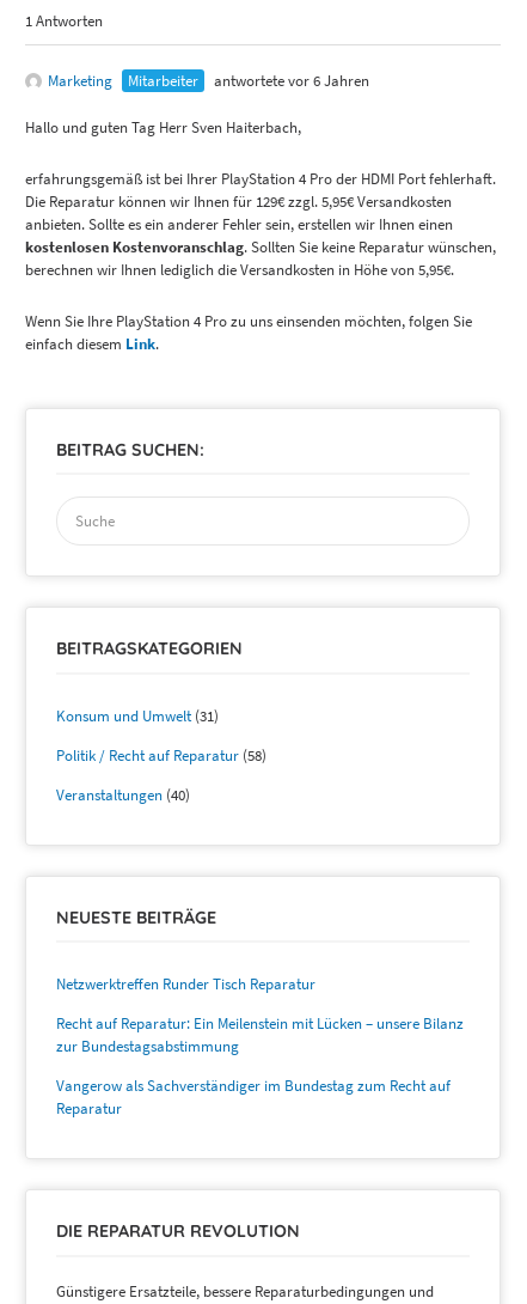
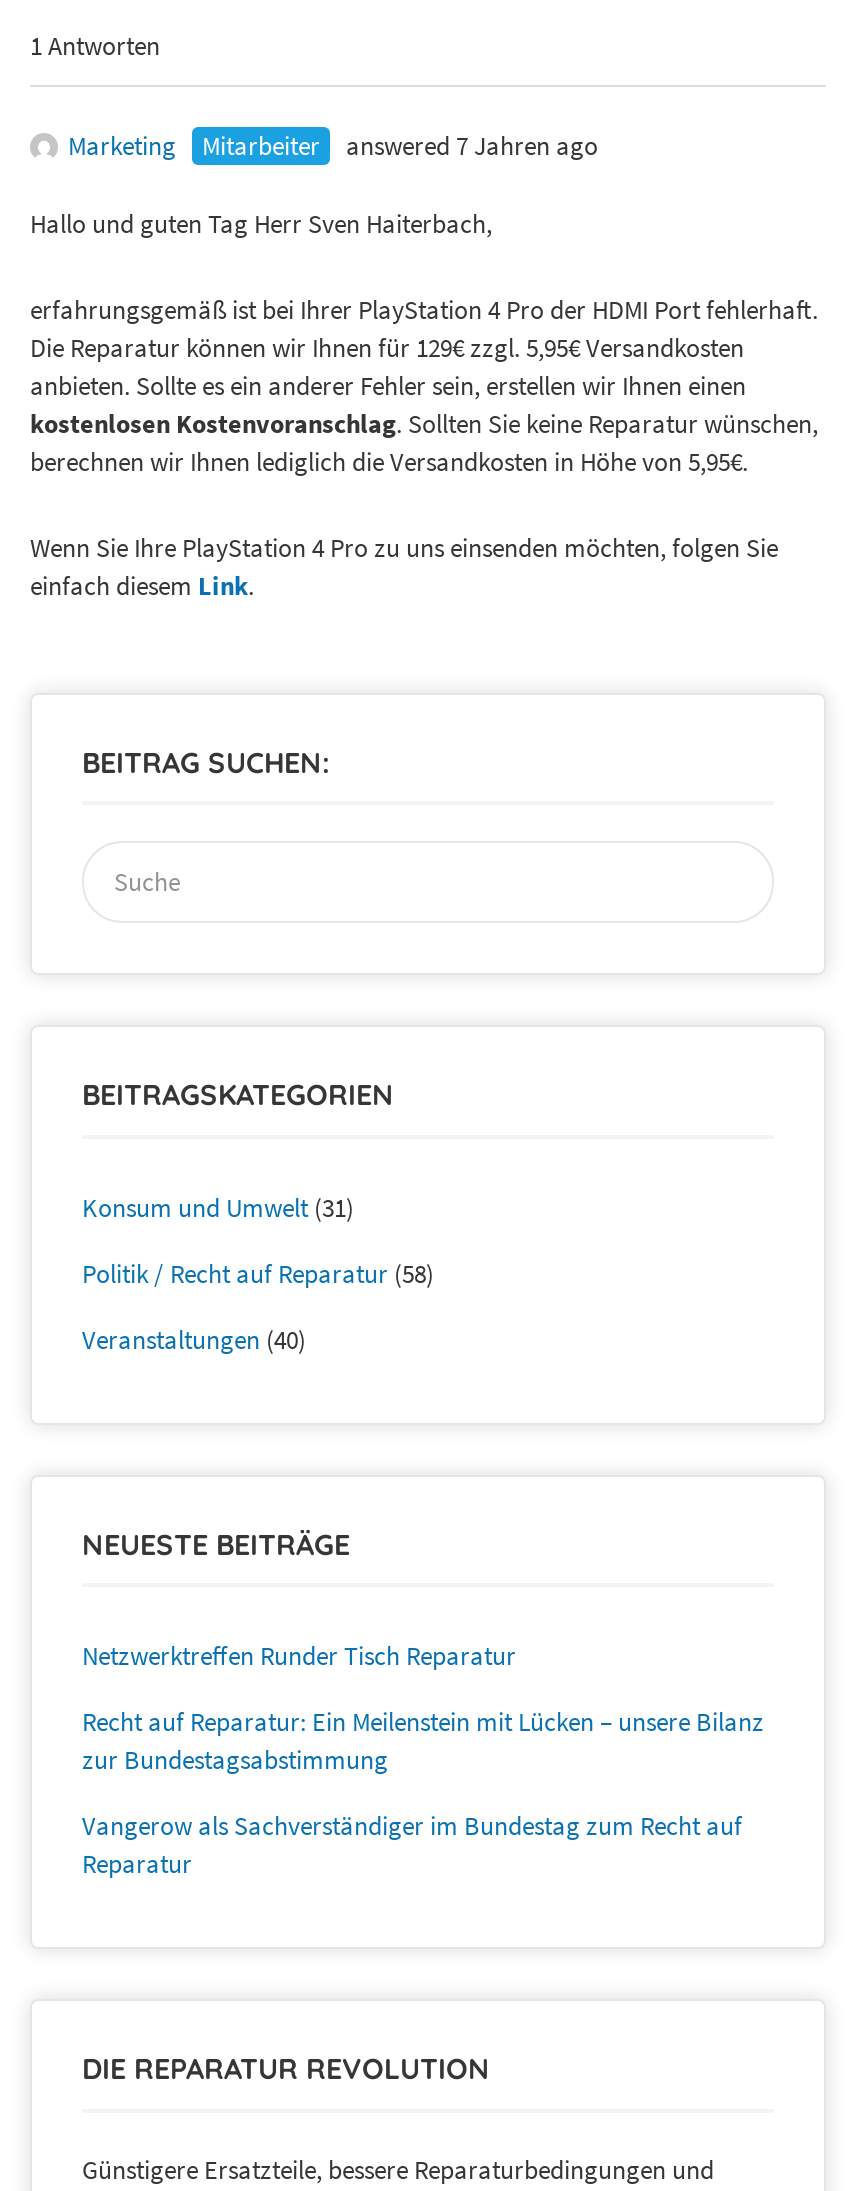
[128,70,369,90] Mitarbeiter antwortete vor 6 Jahren -> [202,128,598,162] Mitarbeiter answered 7 Jahren ago

